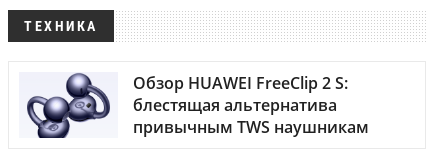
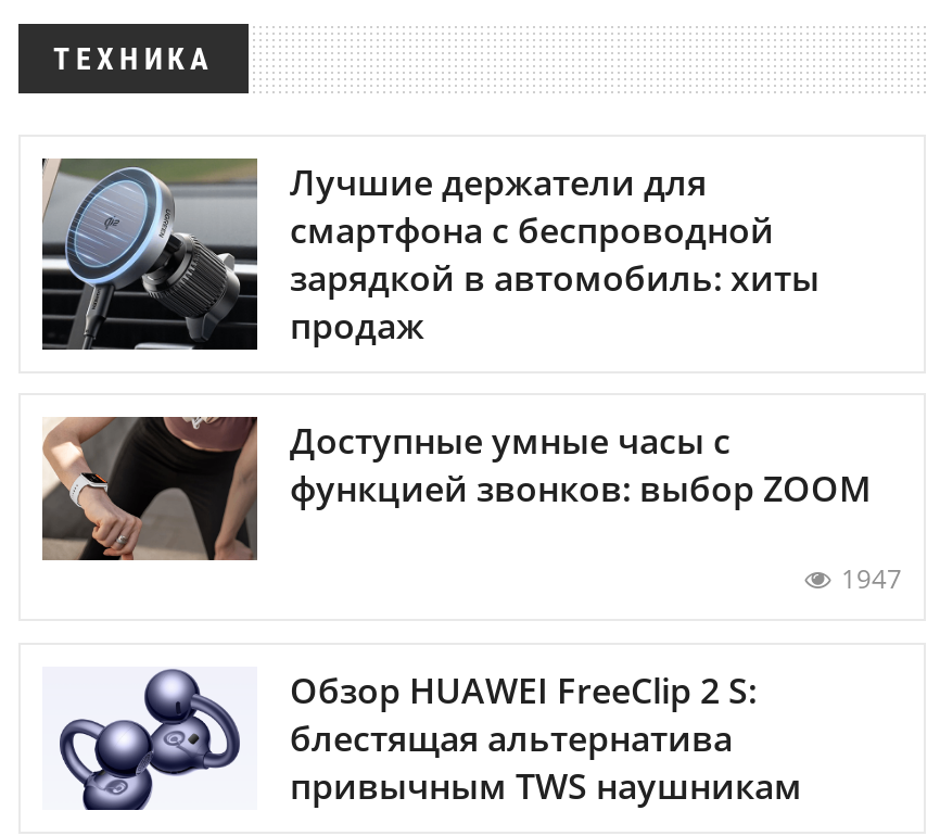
none -> [40,156,902,598] [image] | Лучшие держатели для | смартфона с беспроводной | зарядкой в автомобиль: хиты | продаж | Доступные умные часы с | функцией звонков: выбор ZOOM | 1947
none -> [40,415,259,565] [image]

